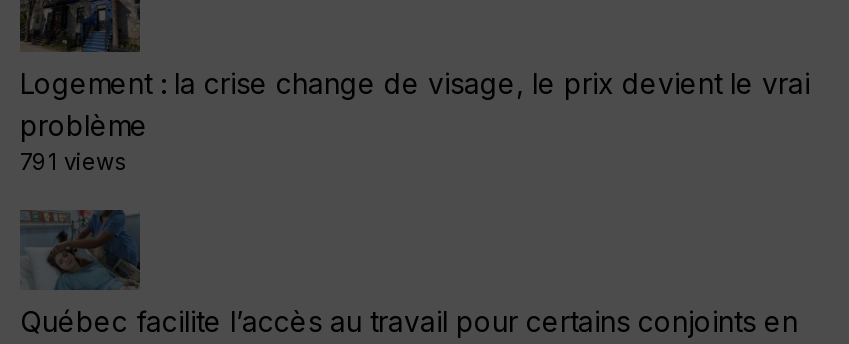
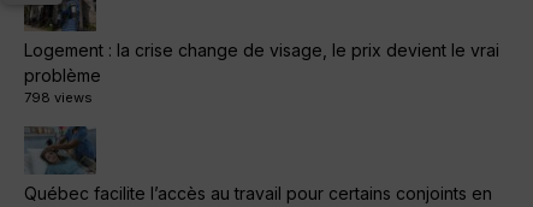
[20,148,128,176] 791 views -> [24,89,93,106] 798 views

